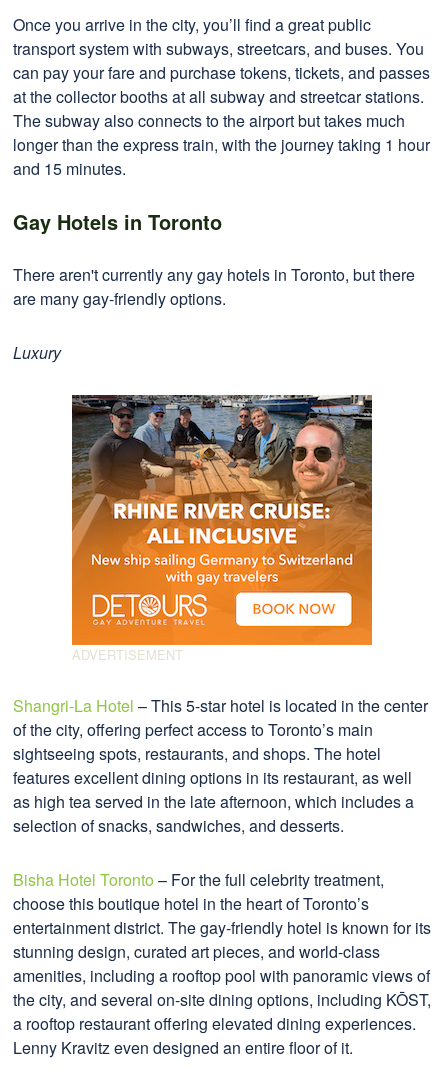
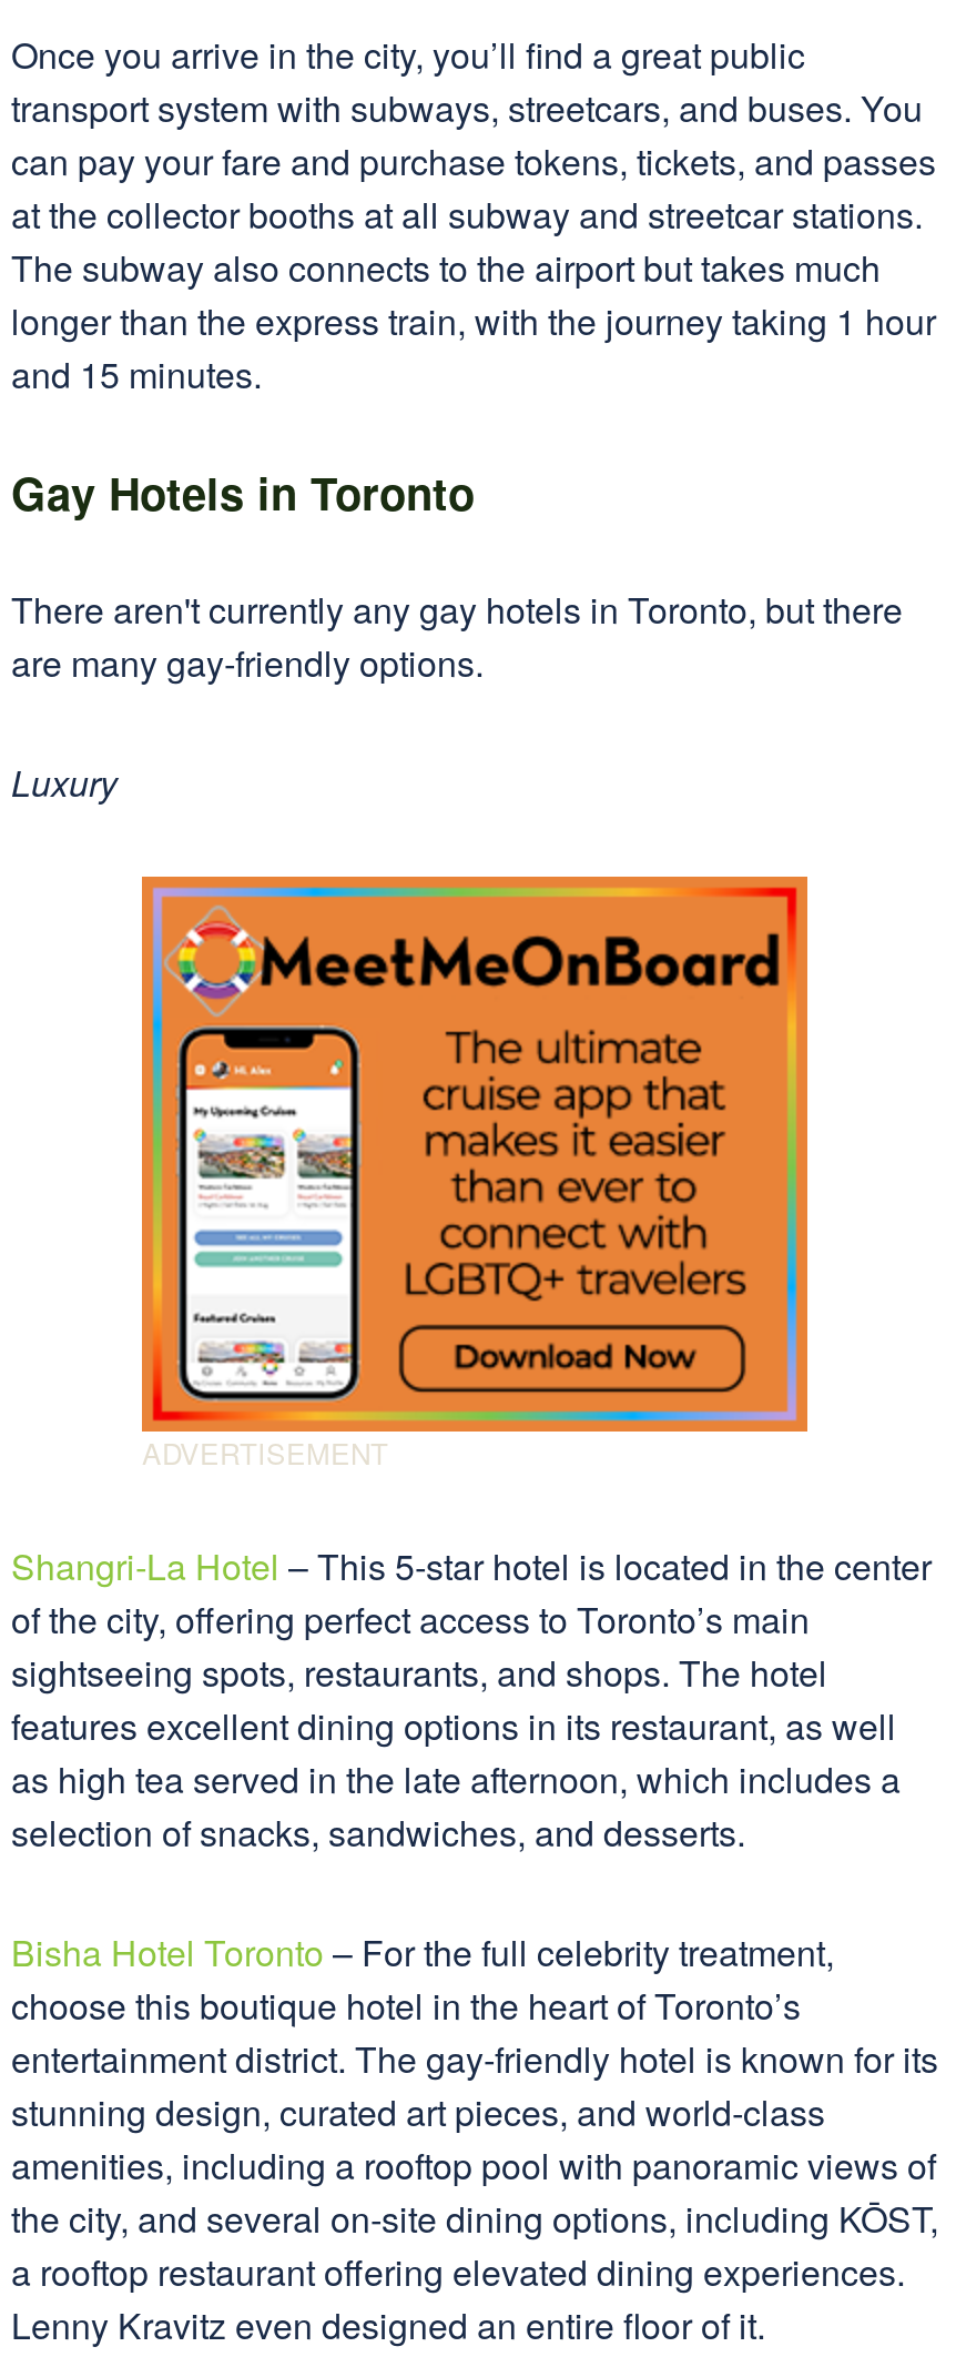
[71,394,373,641] [image] -> [140,874,810,1425] [image]

